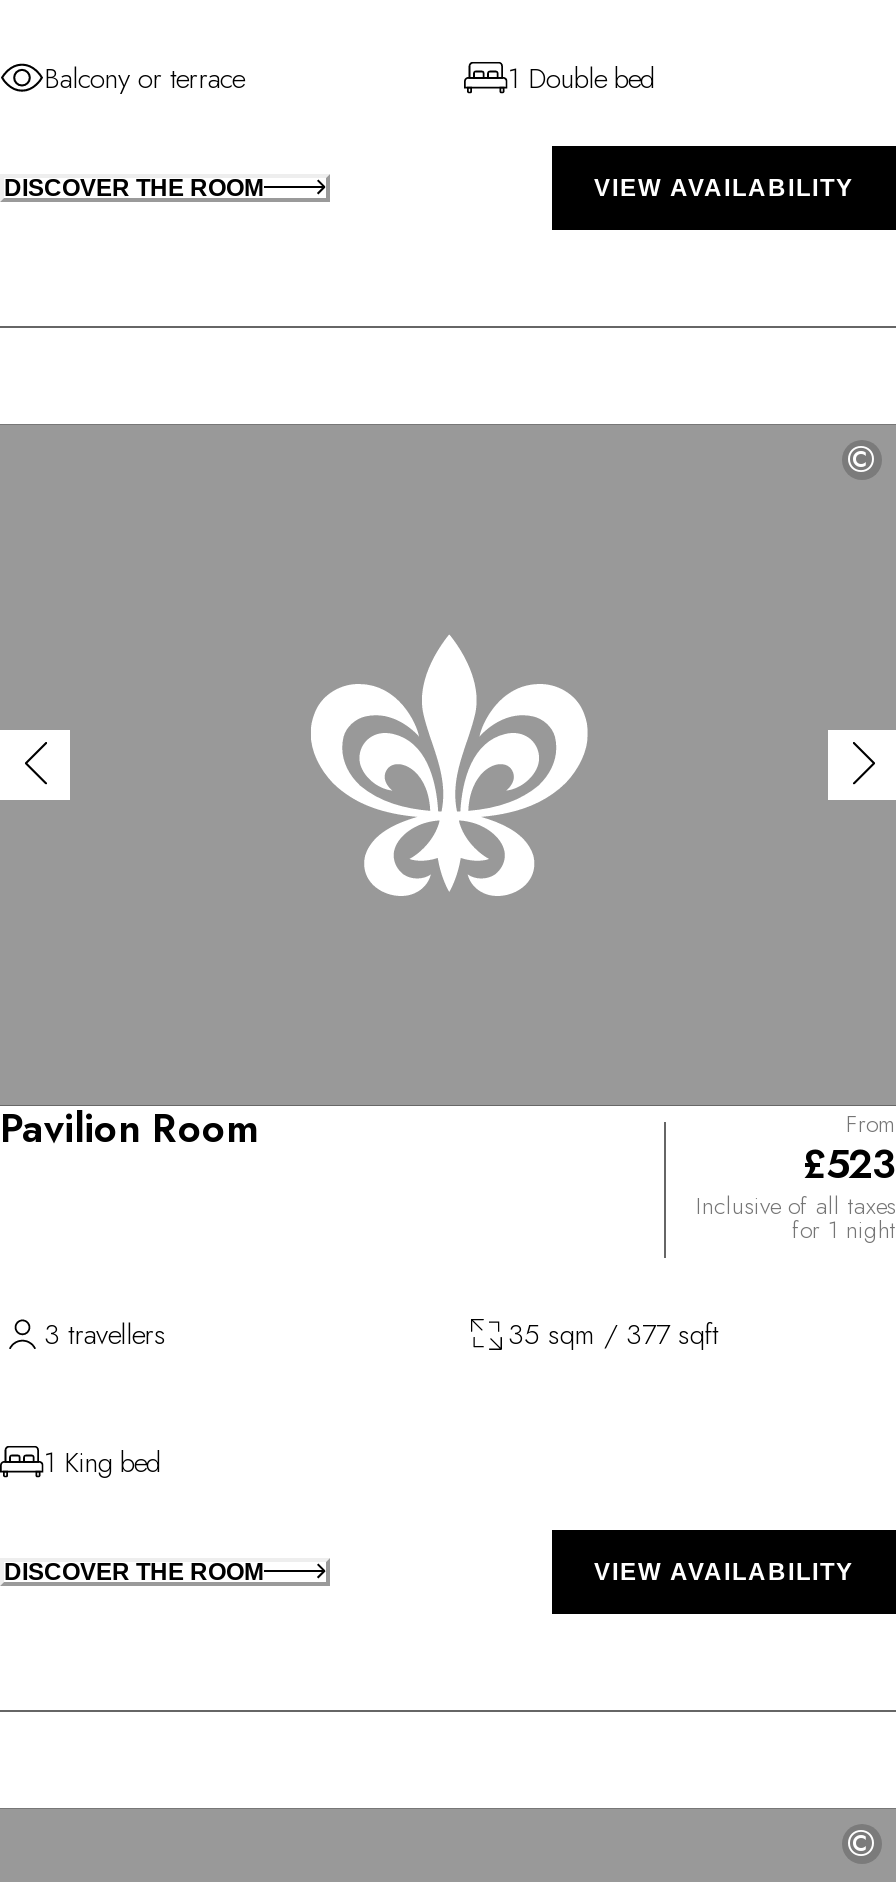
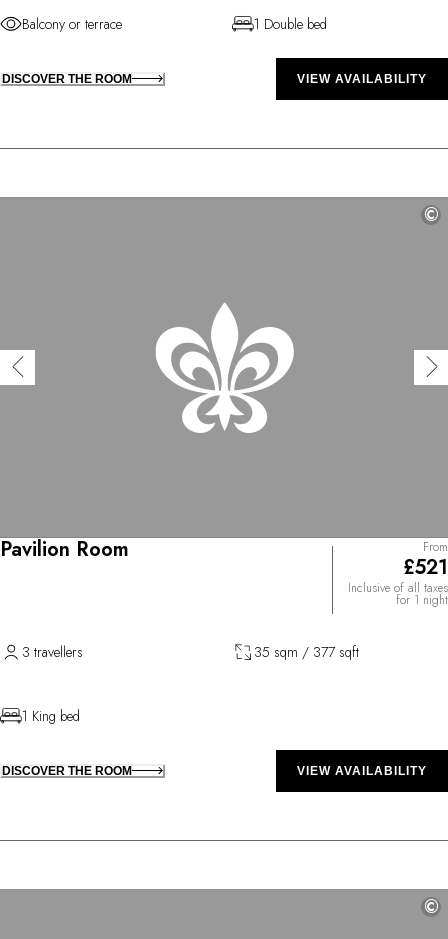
[802,1135,896,1193] £523 -> [403,553,448,582] £521

